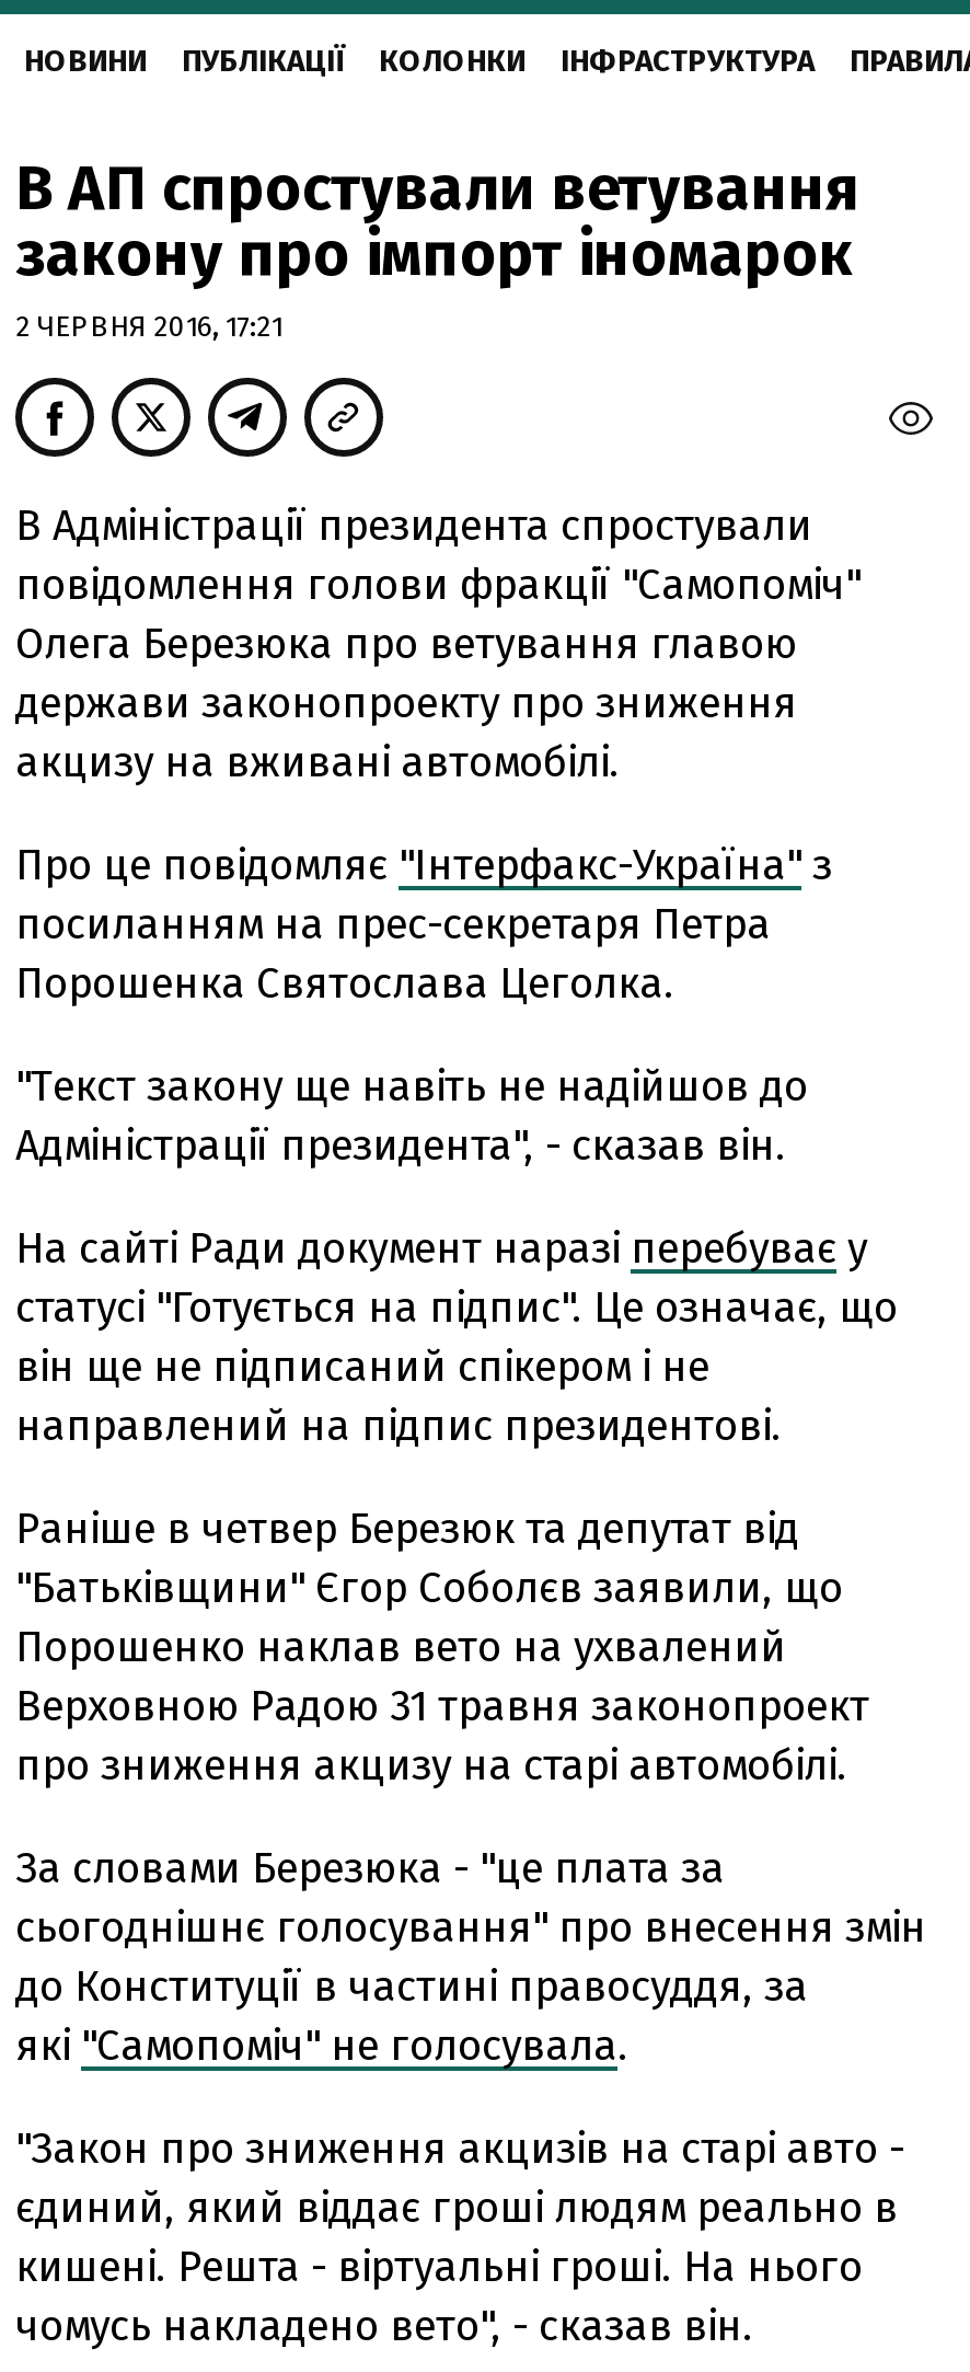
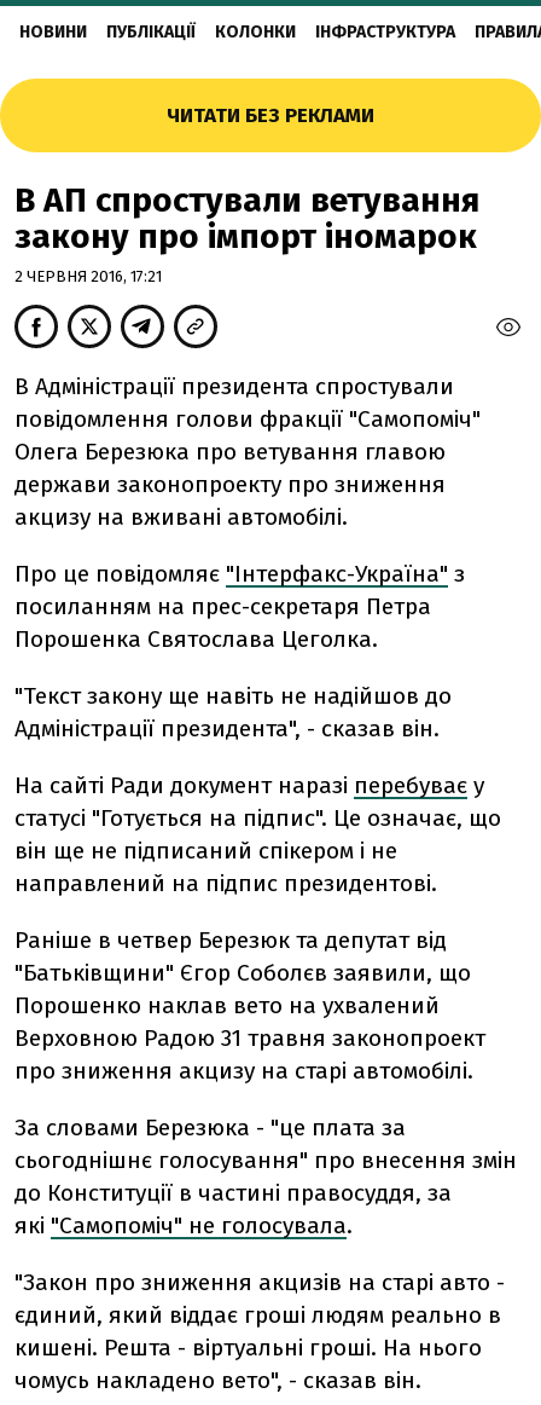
none -> [167,103,374,128] ЧИТАТИ БЕЗ РЕКЛАМИ

